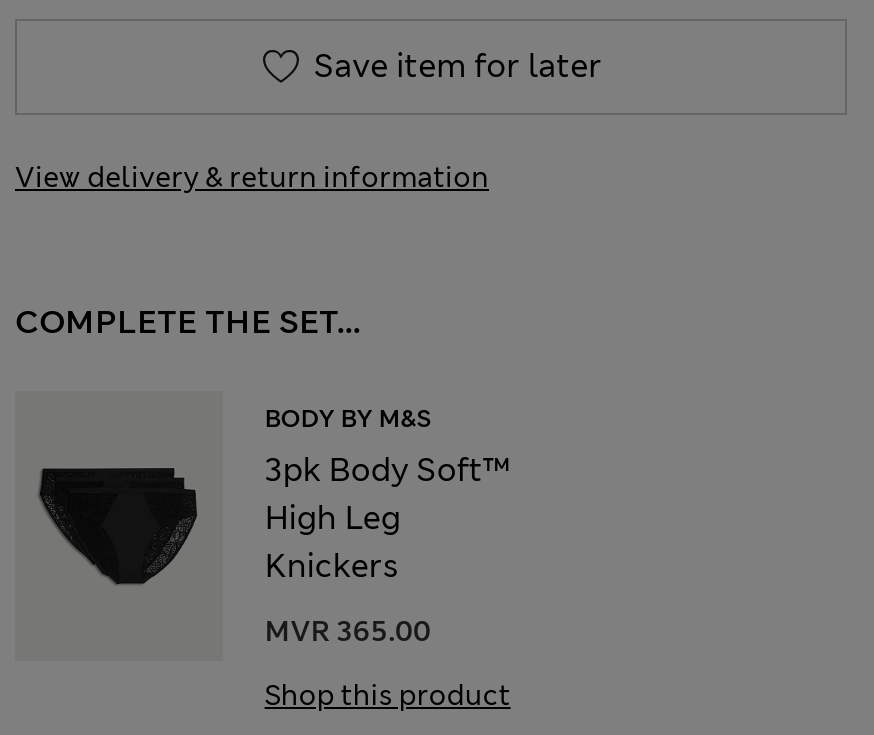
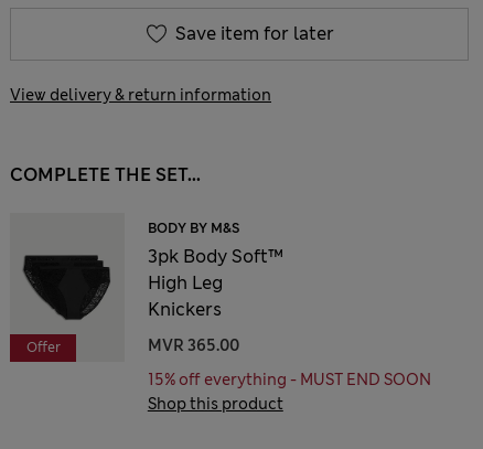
none -> [26,339,60,357] Offer
none -> [148,369,431,389] 15% off everything - MUST END SOON

